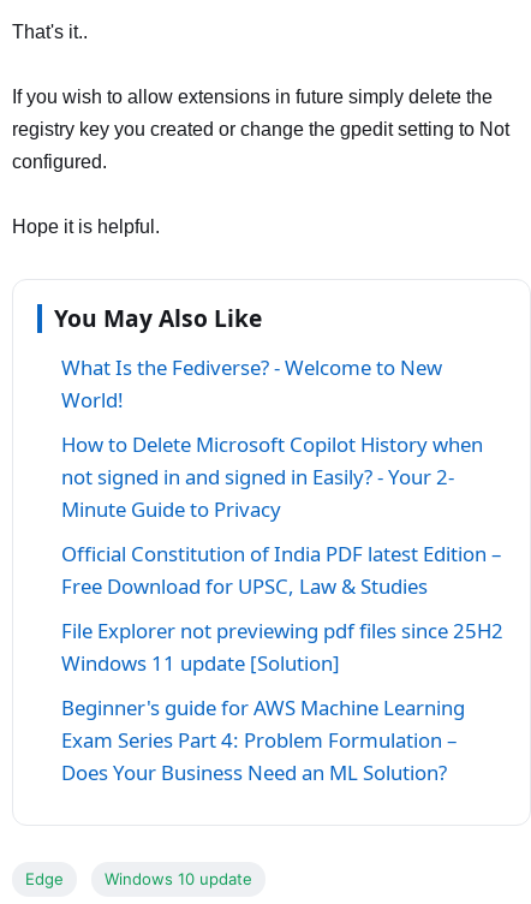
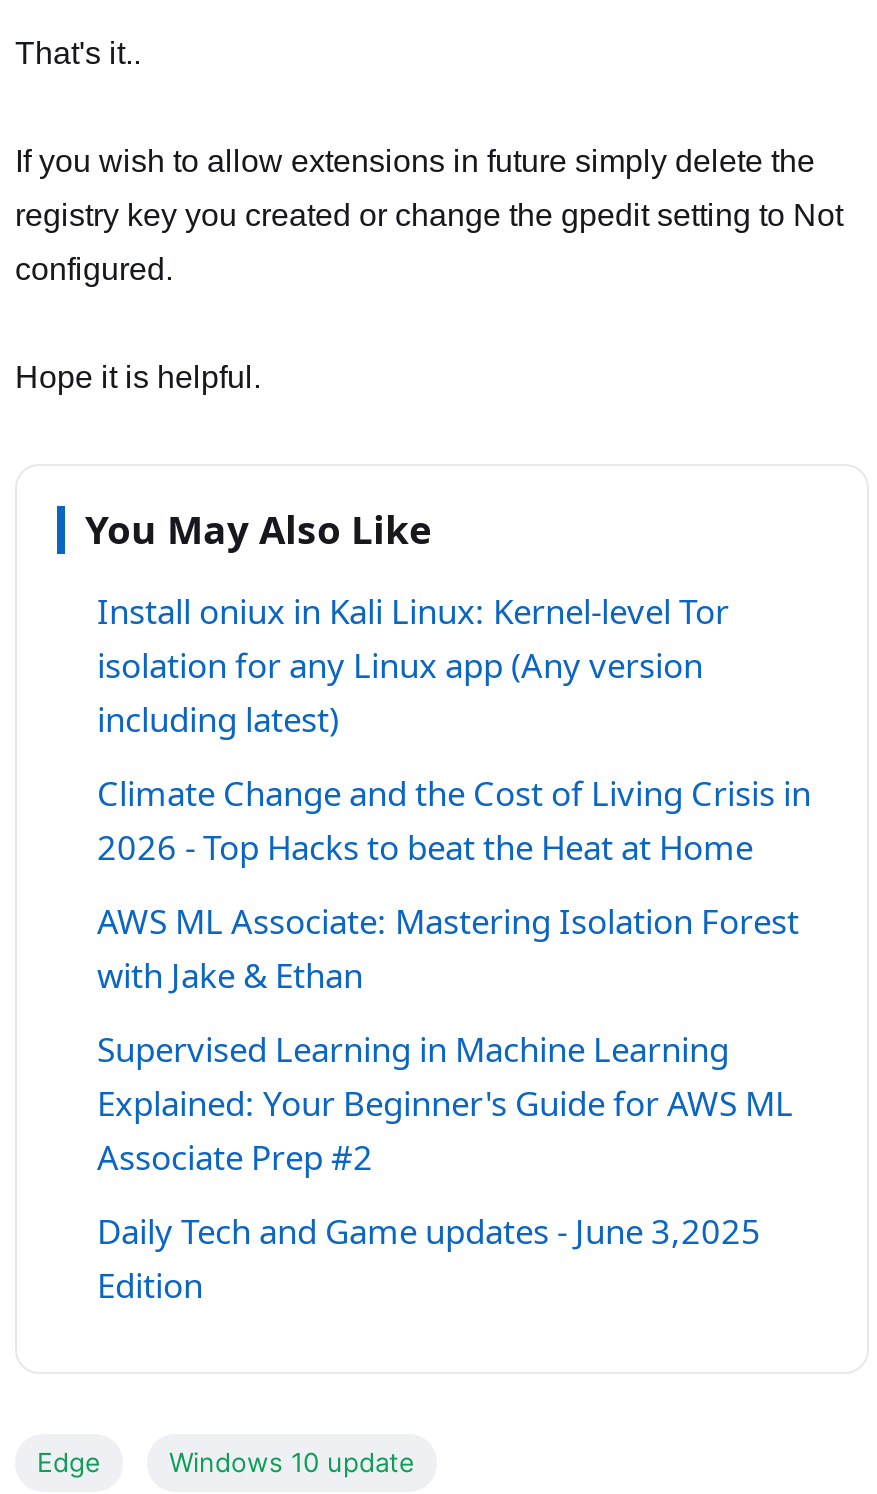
[61,354,442,414] What Is the Fediverse? - Welcome to New | World! -> [97,589,729,743] Install oniux in Kali Linux: Kernel-level Tor | isolation for any Linux app (Any version | including latest)
[61,431,483,523] How to Delete Microsoft Copilot History when | not signed in and signed in Easily? - Your 2- | Minute Guide to Privacy -> [97,771,811,871] Climate Change and the Cost of Living Crisis in | 2026 - Top Hacks to beat the Heat at Home
[61,540,501,600] Official Constitution of India PDF latest Edition – | Free Download for UPSC, Law & Studies -> [97,899,799,999] AWS ML Associate: Mastering Isolation Forest | with Jake & Ethan
[61,617,503,677] File Explorer not previewing pdf files since 25H2 | Windows 11 update [Solution] -> [97,1027,793,1181] Supervised Learning in Machine Learning | Explained: Your Beginner's Guide for AWS ML | Associate Prep #2
[61,694,465,787] Beginner's guide for AWS Machine Learning | Exam Series Part 4: Problem Formulation – | Does Your Business Need an ML Solution? -> [97,1209,761,1309] Daily Tech and Game updates - June 3,2025 | Edition

